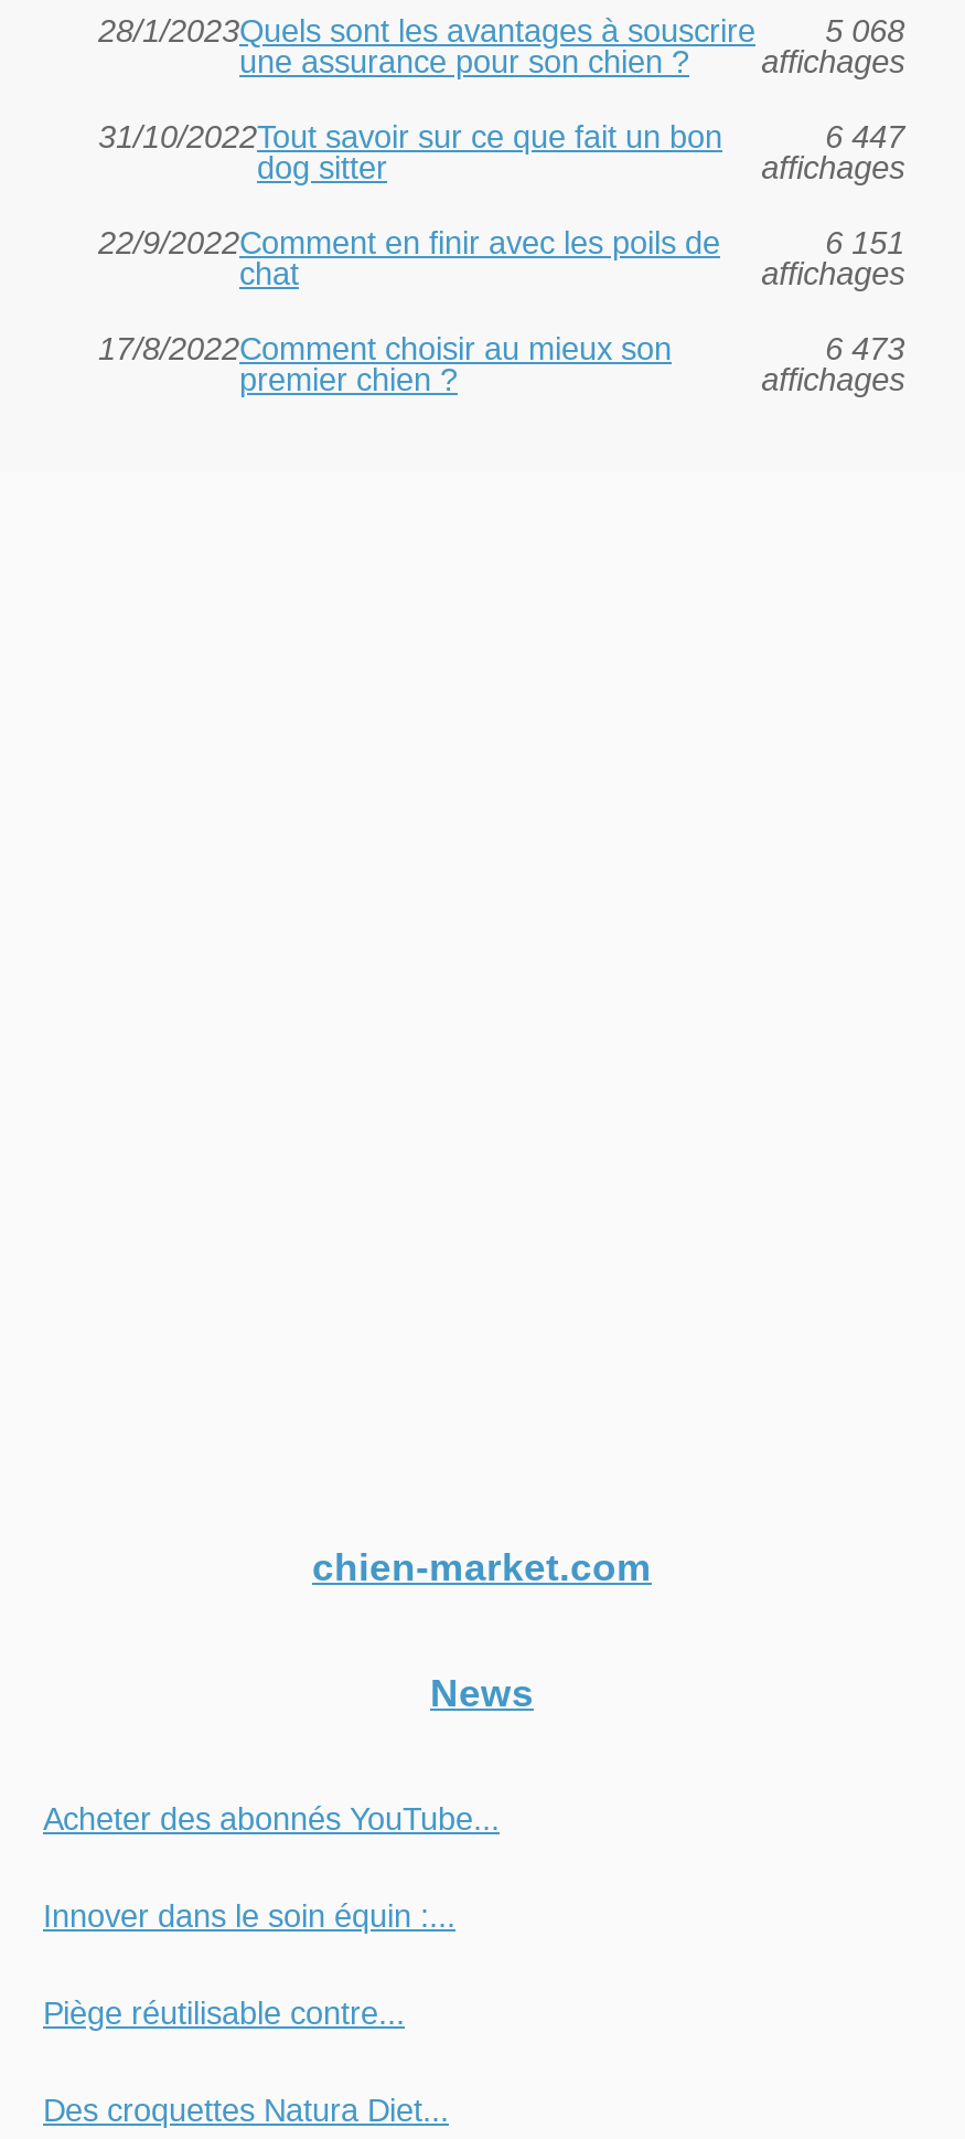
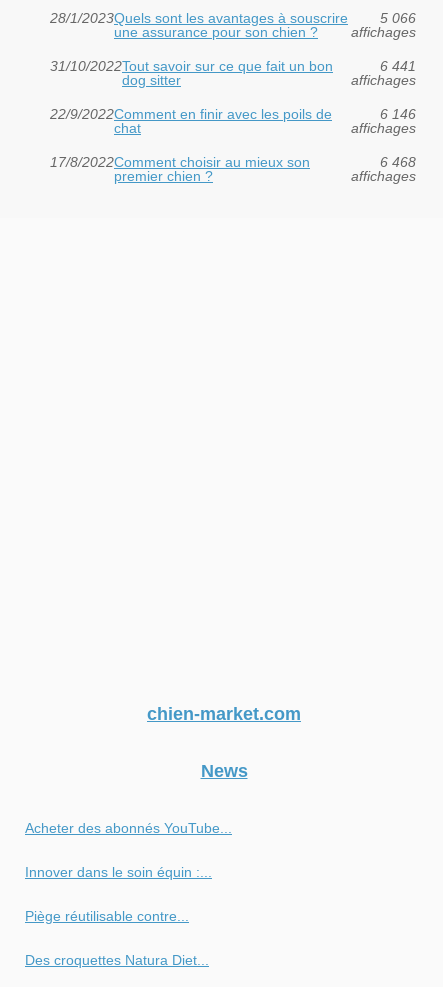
[98,13,905,48] 28/1/2023Quels sont les avantages à souscrire 5 068 -> [50,10,416,26] 28/1/2023Quels sont les avantages à souscrire 5 066
[825,119,905,154] 6 447 -> [380,58,416,74] 6 441
[825,225,905,260] 6 151 -> [380,106,416,122] 6 146
[825,331,905,366] 6 473 -> [380,154,416,170] 6 468

